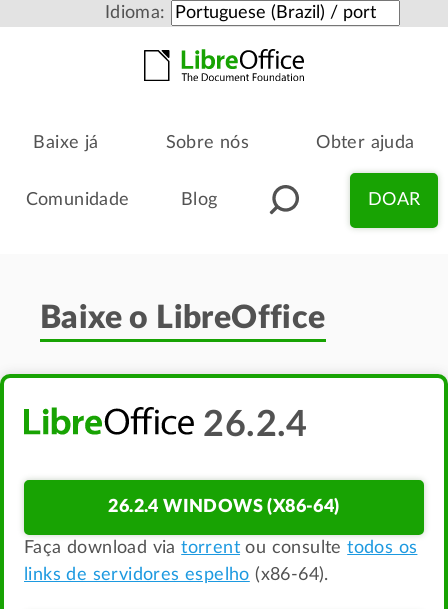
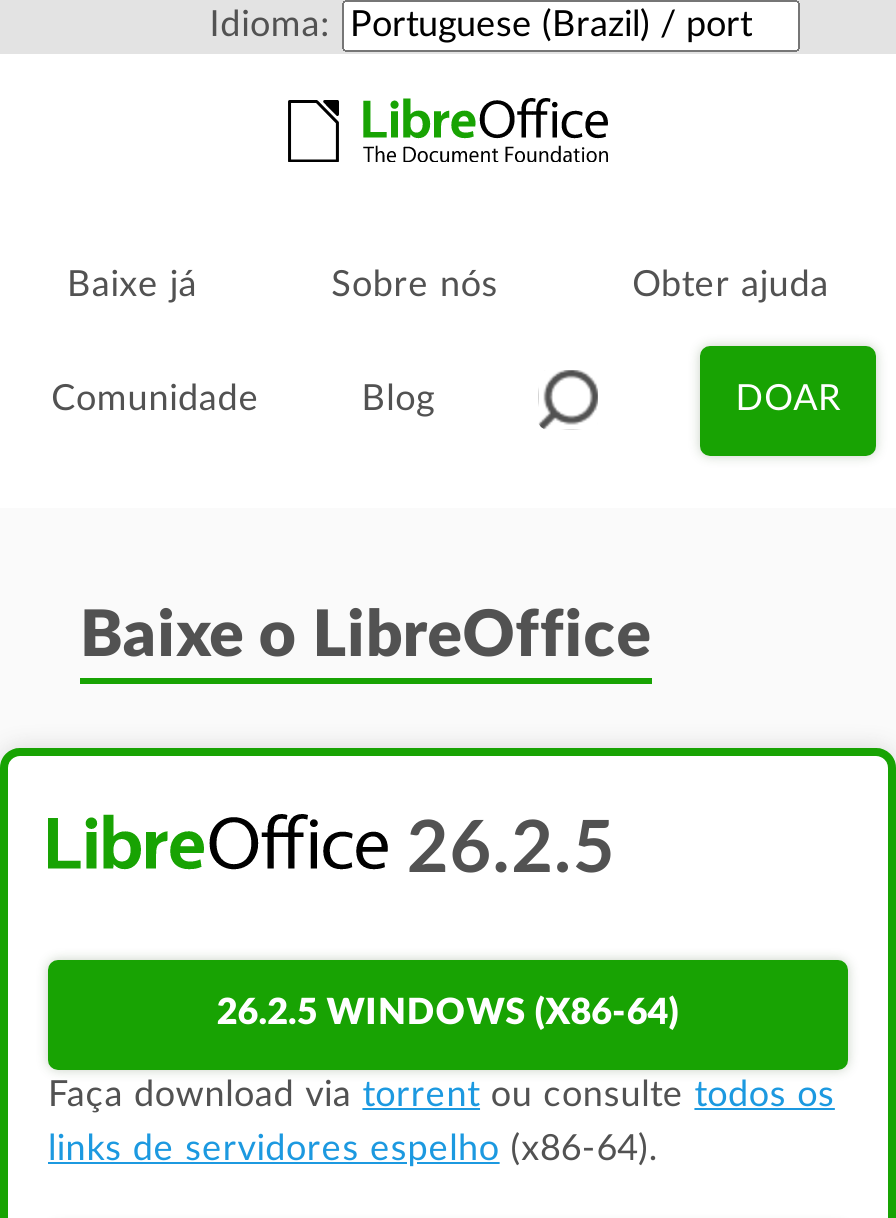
[194,407,308,443] 26.2.4 -> [388,813,616,885] 26.2.5
[108,498,340,516] 26.2.4 WINDOWS (X86-64) -> [217,995,679,1031] 26.2.5 WINDOWS (X86-64)

